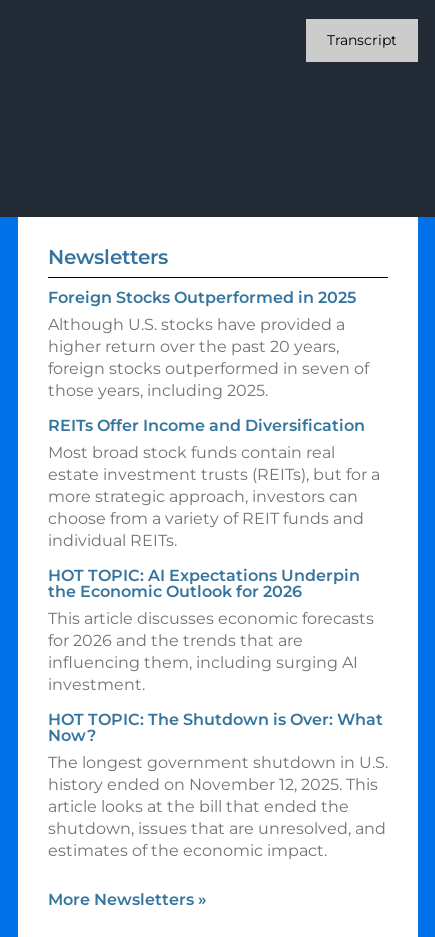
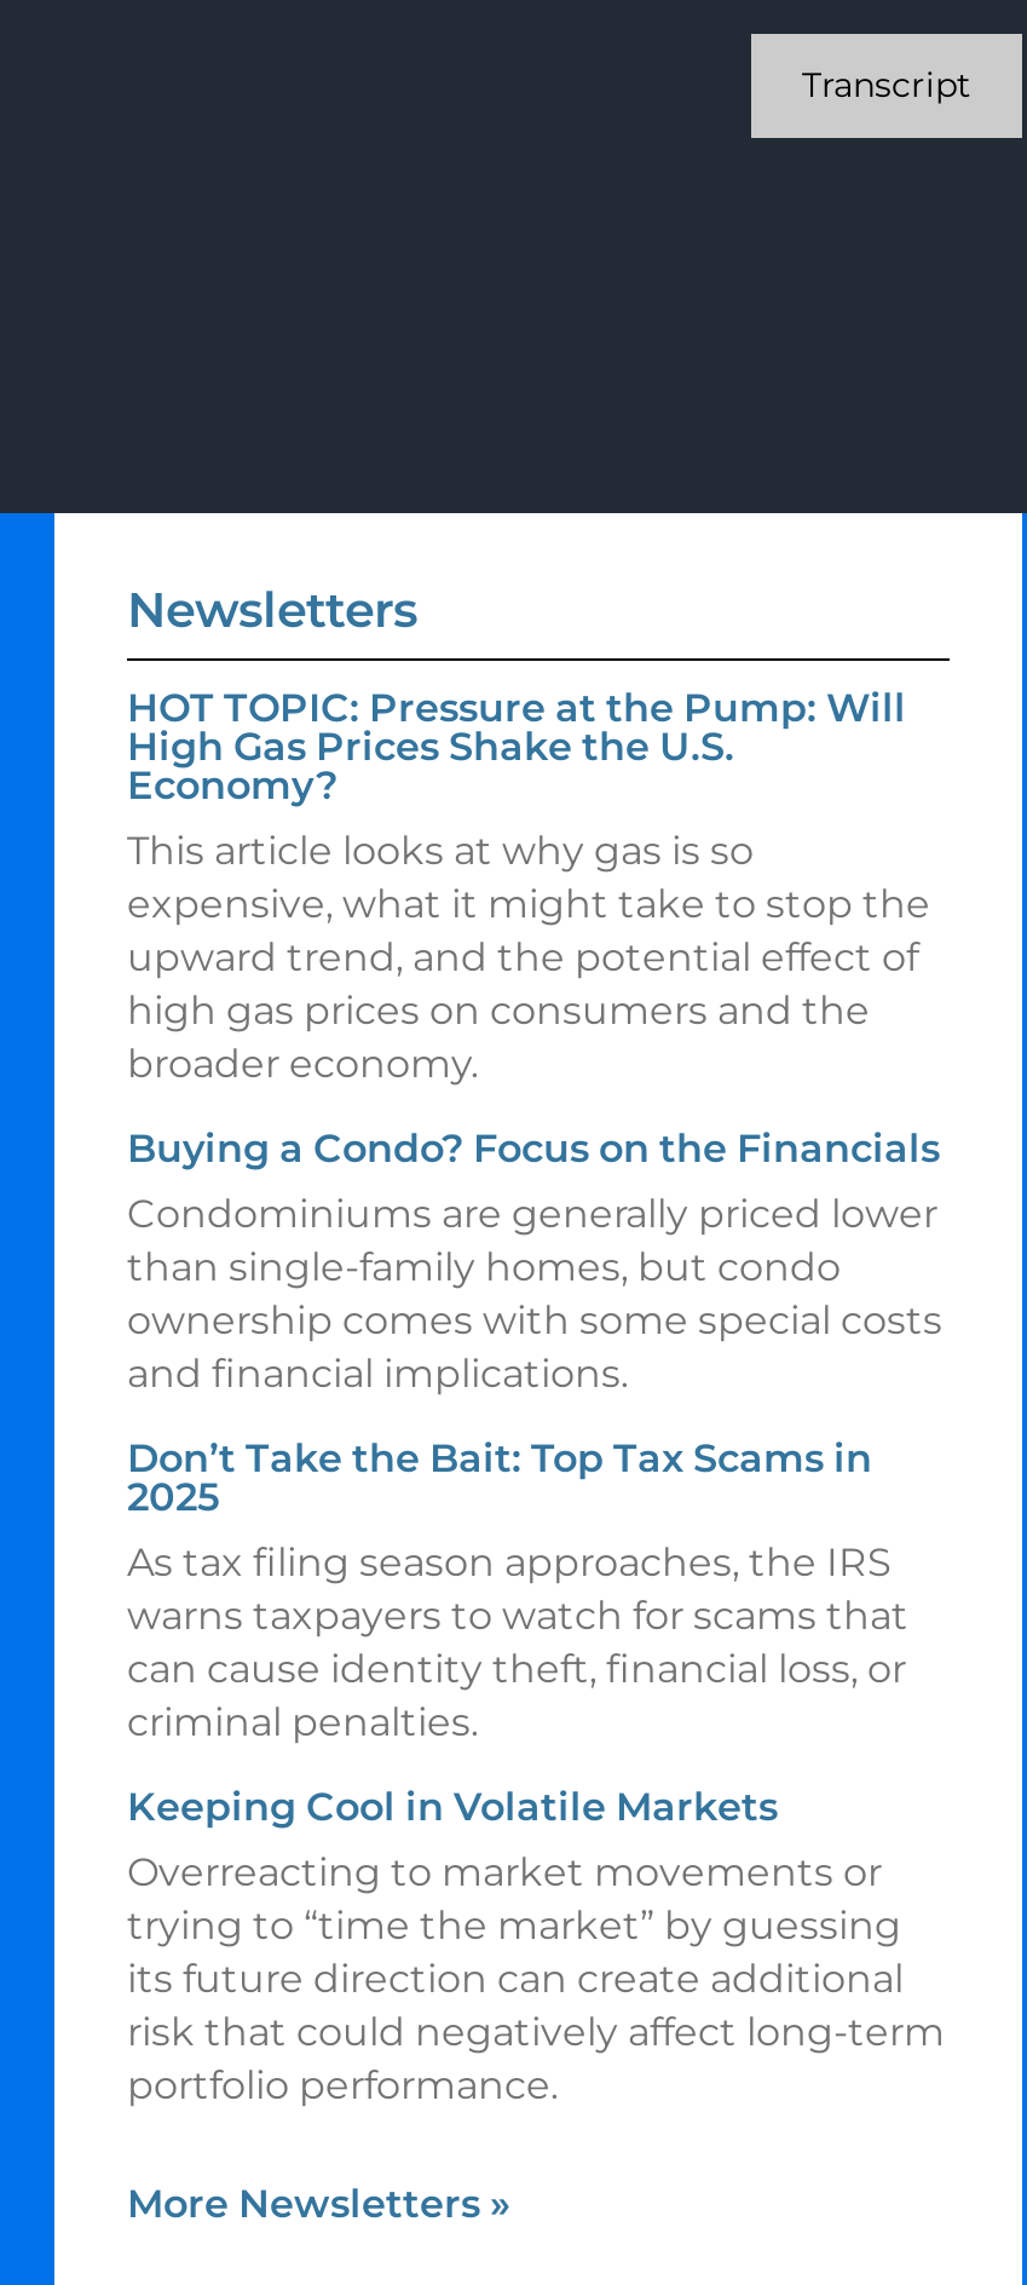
[48,288,369,400] Foreign Stocks Outperformed in 2025 | Although U.S. stocks have provided a | higher return over the past 20 years, | foreign stocks outperformed in seven of | those years, including 2025. -> [127,685,930,1087] HOT TOPIC: Pressure at the Pump: Will | High Gas Prices Shake the U.S. | Economy? | This article looks at why gas is so | expensive, what it might take to stop the | upward trend, and the potential effect of | high gas prices on consumers and the | broader economy.
[48,416,380,550] REITs Offer Income and Diversification | Most broad stock funds contain real | estate investment trusts (REITs), but for a | more strategic approach, investors can | choose from a variety of REIT funds and | individual REITs. -> [127,1126,942,1397] Buying a Condo? Focus on the Financials | Condominiums are generally priced lower | than single-family homes, but condo | ownership comes with some special costs | and financial implications.
[48,566,374,694] HOT TOPIC: AI Expectations Underpin | the Economic Outlook for 2026 | This article discusses economic forecasts | for 2026 and the trends that are | influencing them, including surging AI | investment. -> [127,1435,908,1745] Don’t Take the Bait: Top Tax Scams in | 2025 | As tax filing season approaches, the IRS | warns taxpayers to watch for scams that | can cause identity theft, financial loss, or | criminal penalties.
[48,710,388,860] HOT TOPIC: The Shutdown is Over: What | Now? | The longest government shutdown in U.S. | history ended on November 12, 2025. This | article looks at the bill that ended the | shutdown, issues that are unresolved, and | estimates of the economic impact. -> [127,1784,945,2108] Keeping Cool in Volatile Markets | Overreacting to market movements or | trying to “time the market” by guessing | its future direction can create additional | risk that could negatively affect long-term | portfolio performance.

